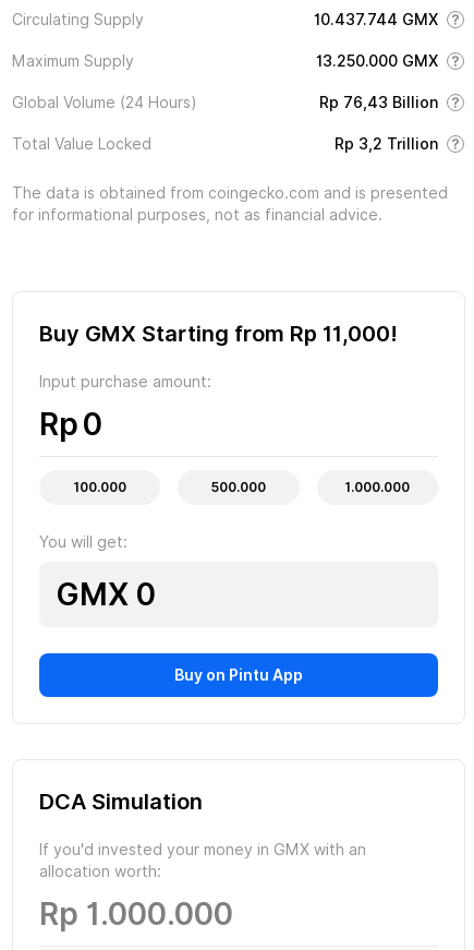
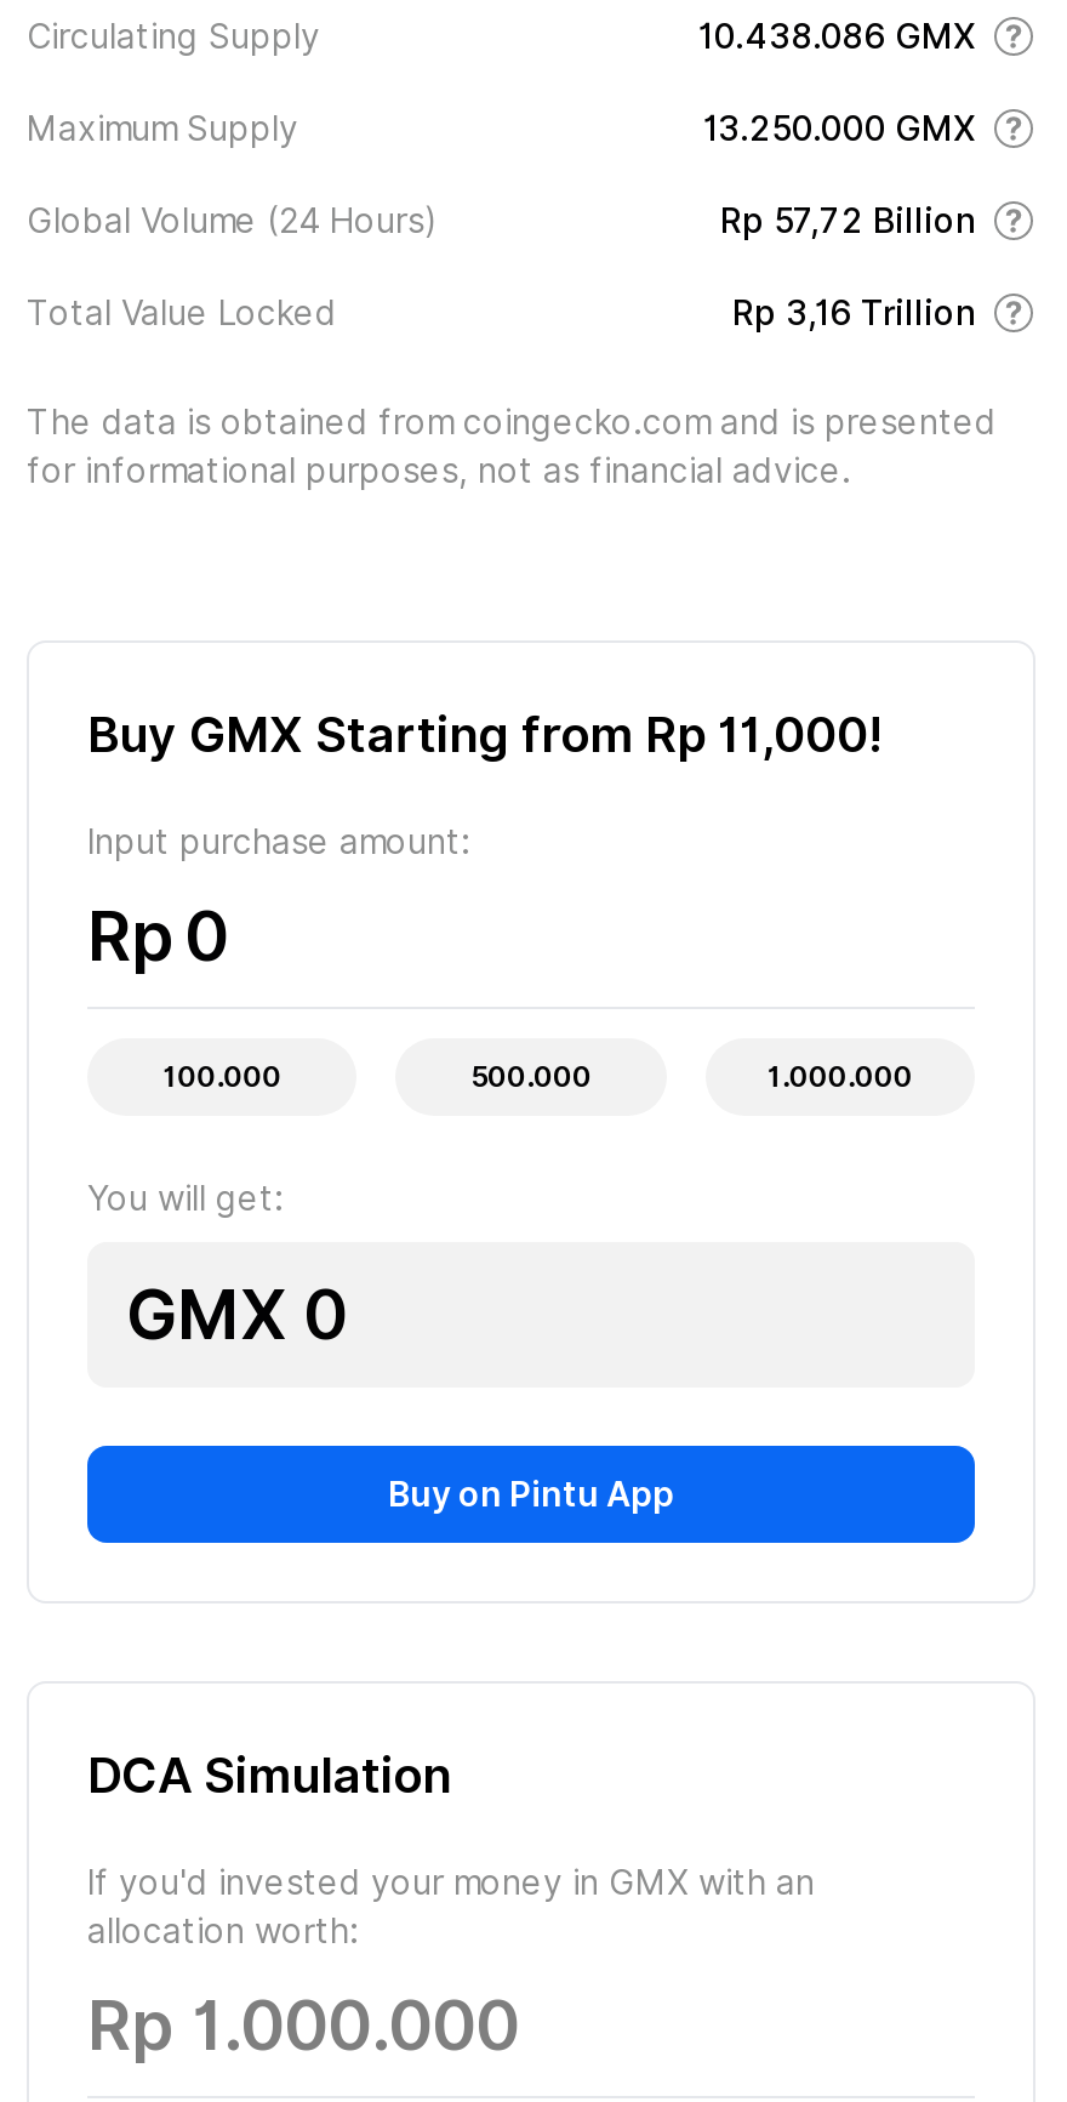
[314,11,438,28] 10.437.744 GMX -> [698,17,975,56] 10.438.086 GMX
[319,94,438,111] Rp 76,43 Billion -> [720,201,975,240] Rp 57,72 Billion
[335,135,438,153] Rp 3,2 Trillion -> [732,294,975,332] Rp 3,16 Trillion

